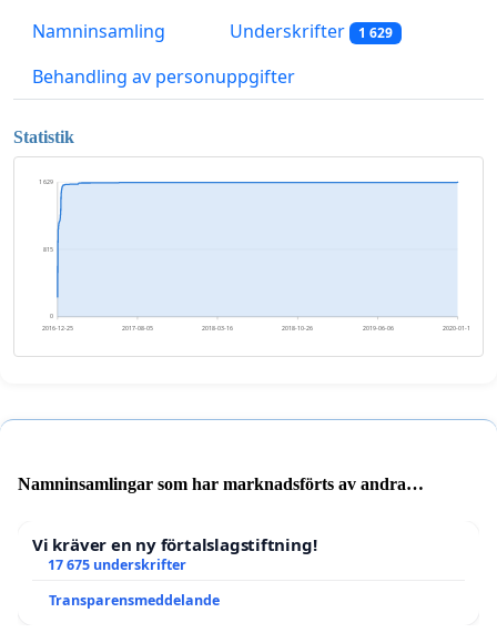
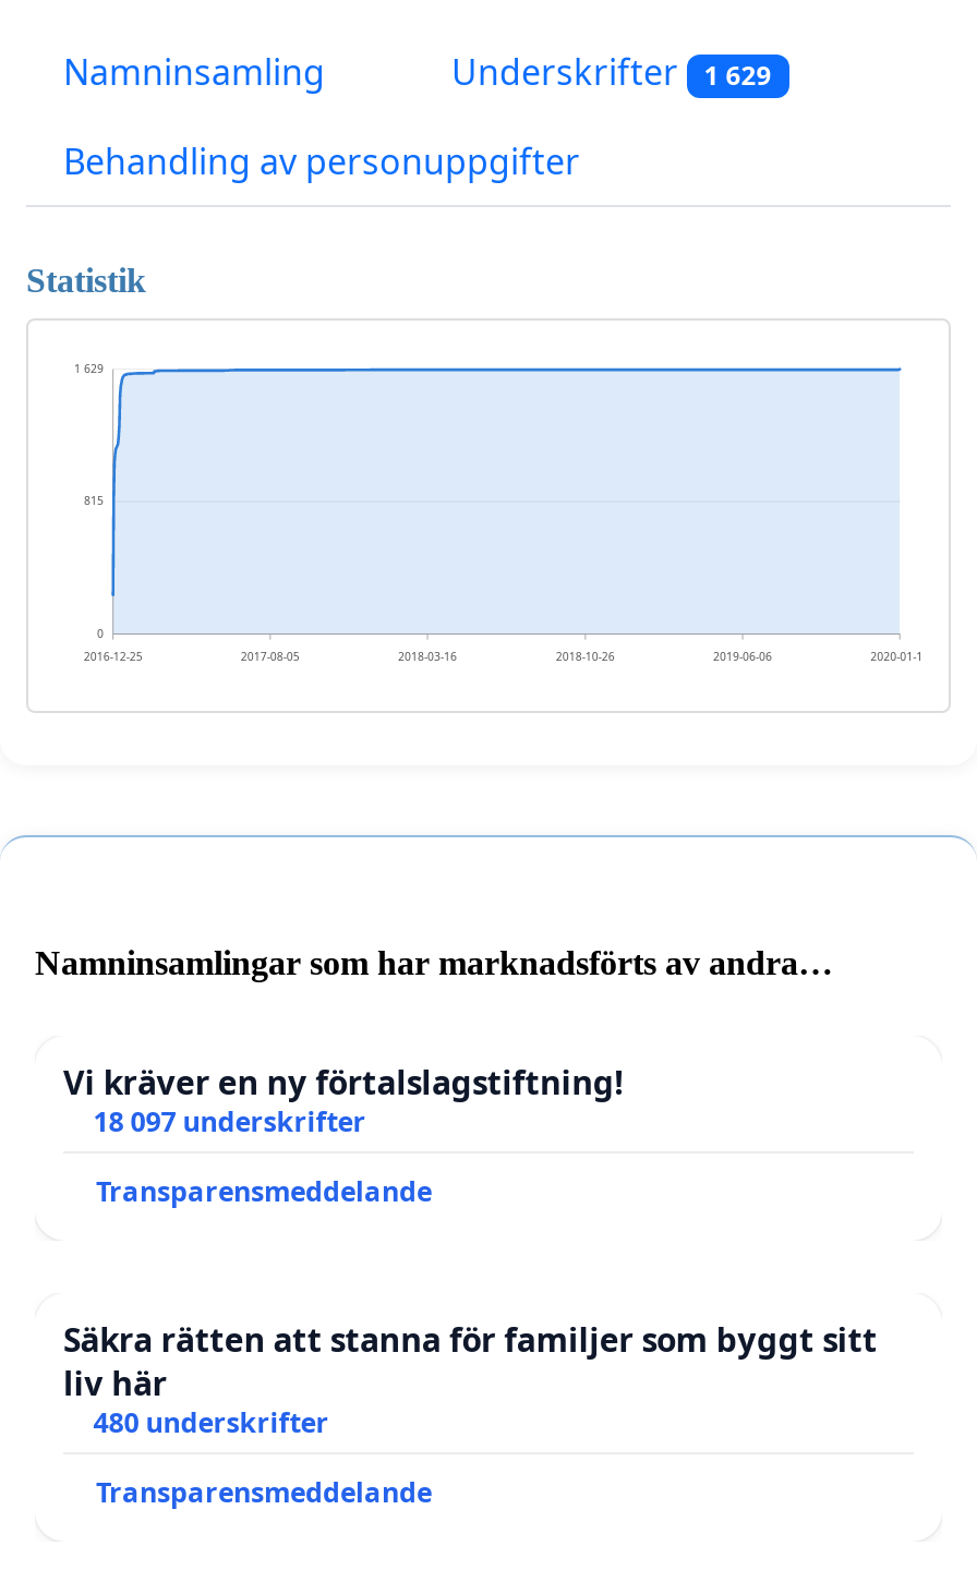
[47,555,186,574] 17 675 underskrifter -> [63,1103,877,1441] 18 097 underskrifter | Transparensmeddelande | Säkra rätten att stanna för familjer som byggt sitt | liv här | 480 underskrifter

